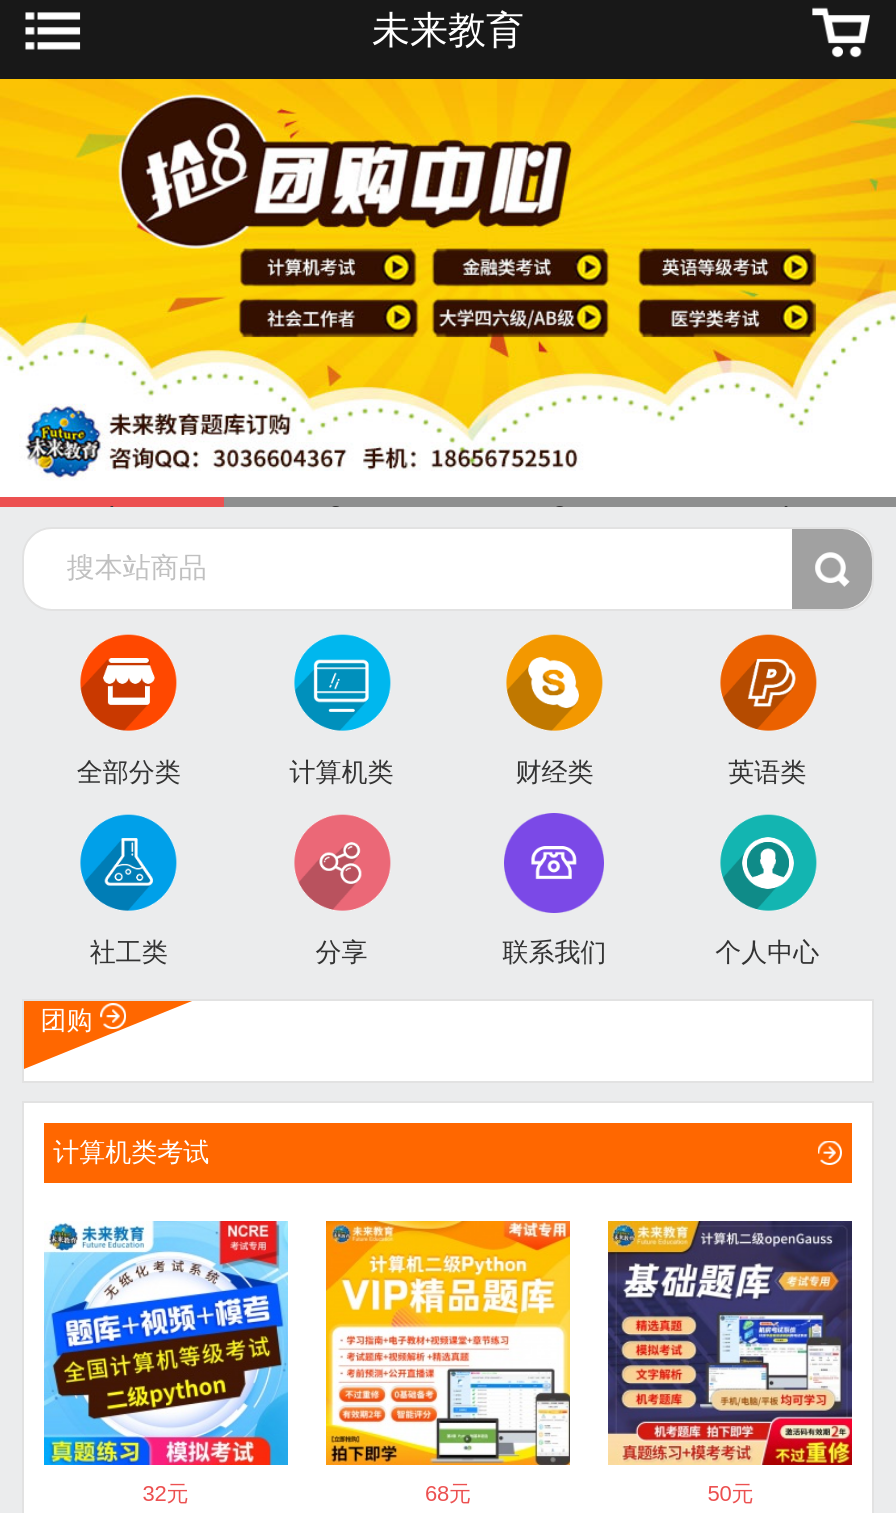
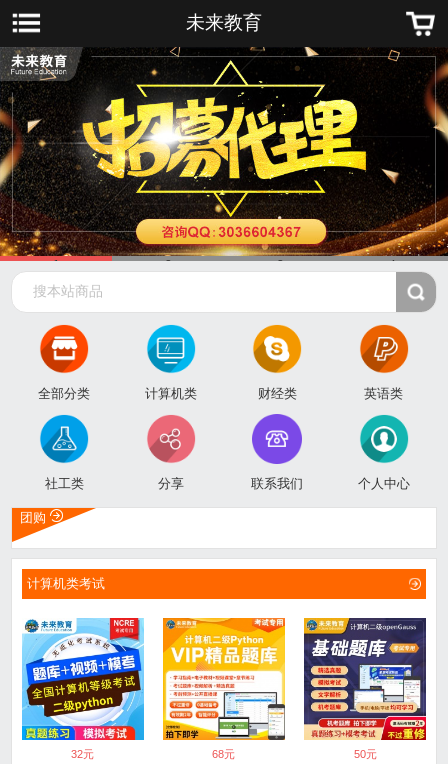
[6,77,890,499] [image] -> [3,46,445,257] [image]

